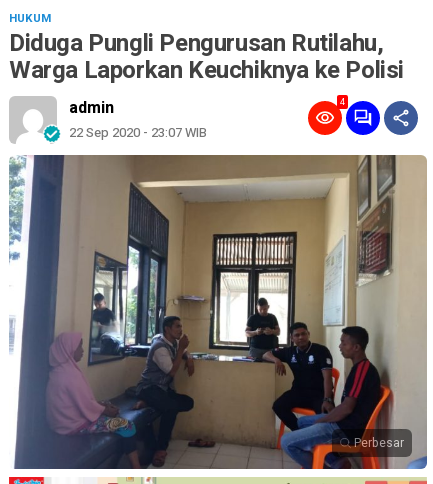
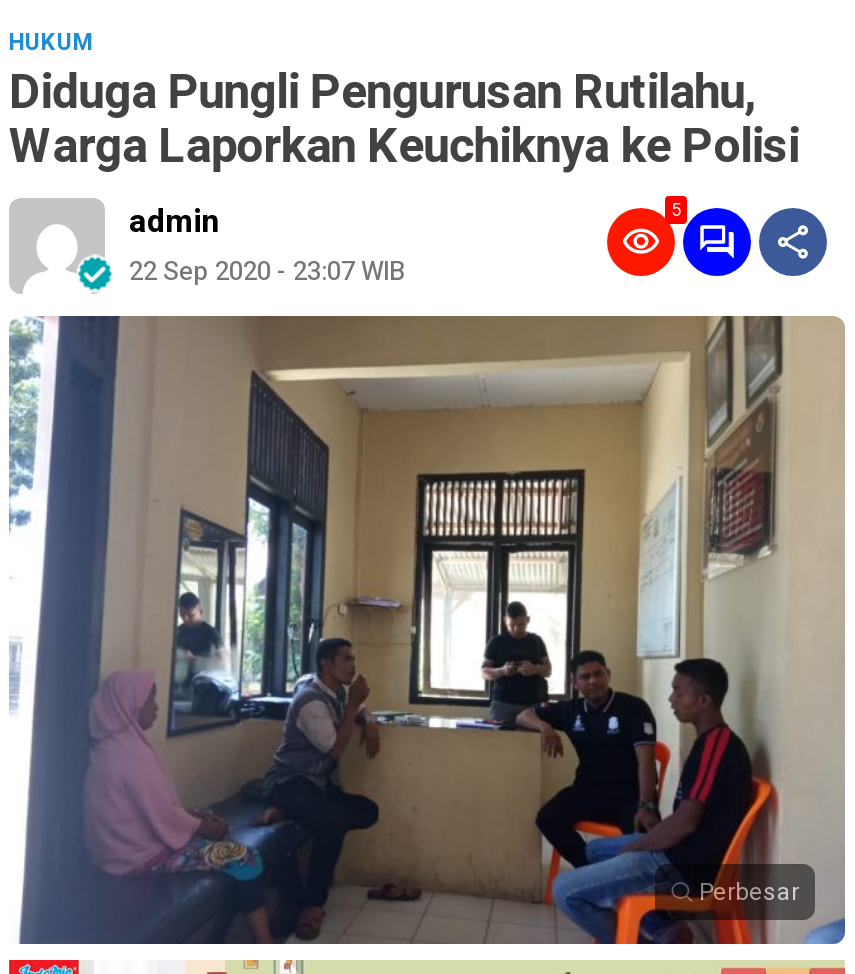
[340,96,345,109] 4 -> [671,197,681,223] 5

